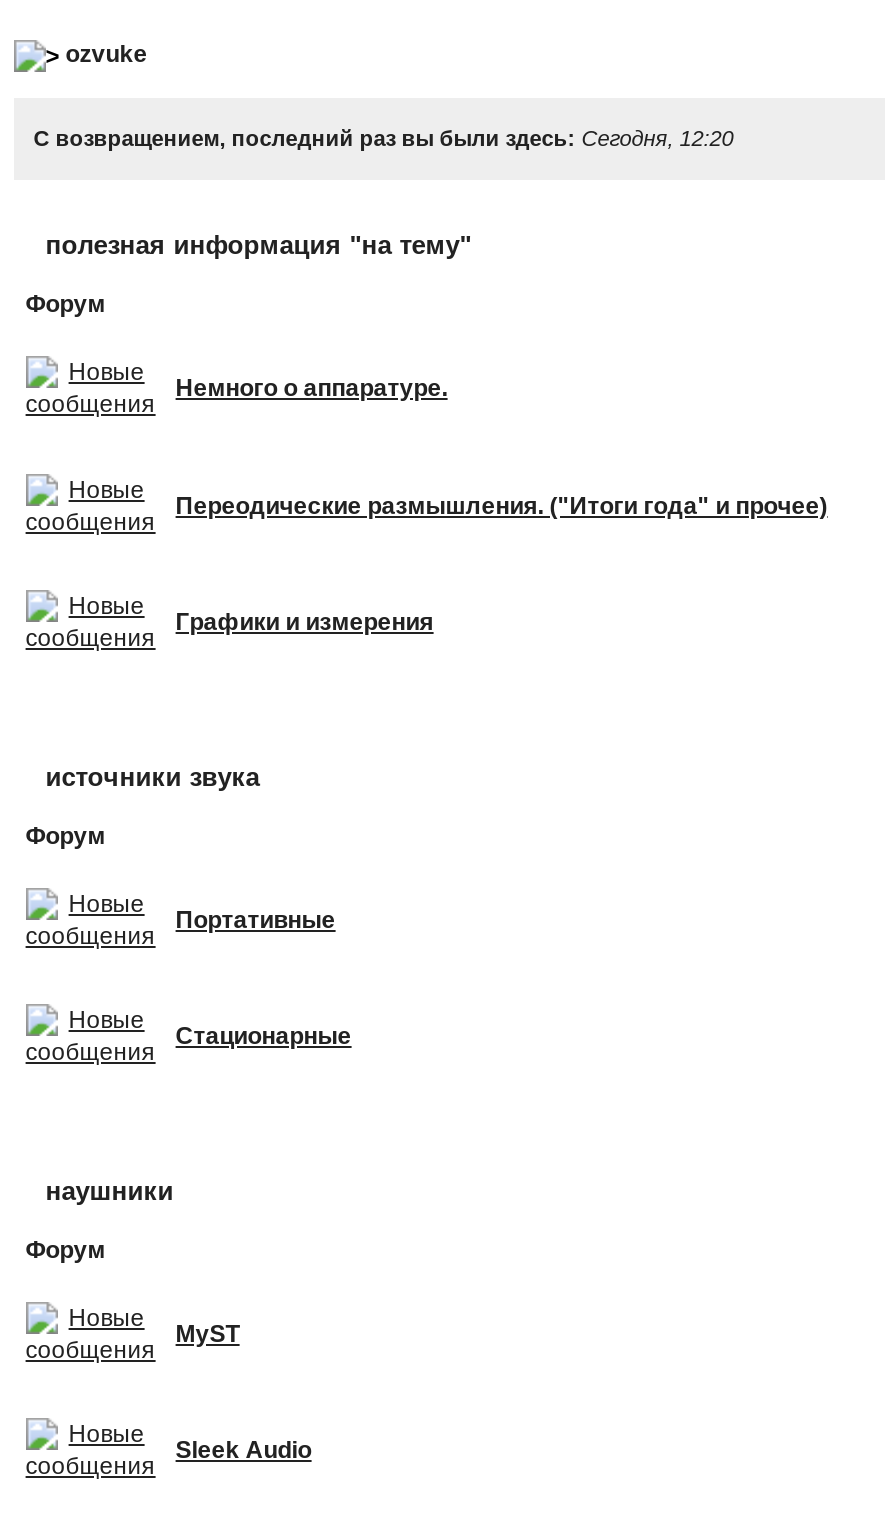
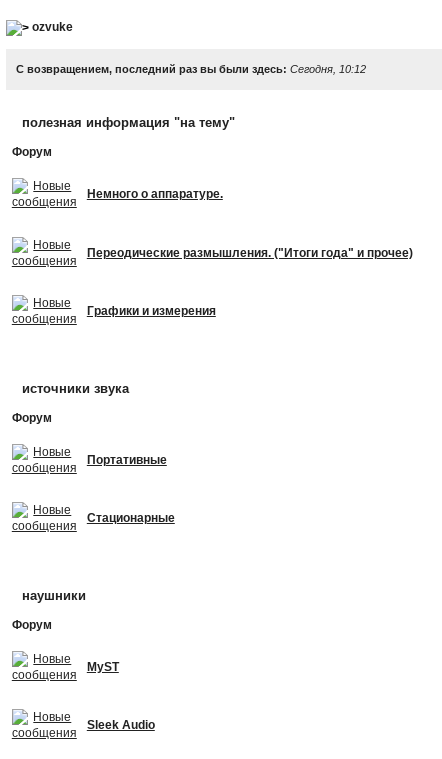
[34,126,734,150] С возвращением, последний раз вы были здесь: Сегодня, 12:20 -> [16,63,366,75] С возвращением, последний раз вы были здесь: Сегодня, 10:12

